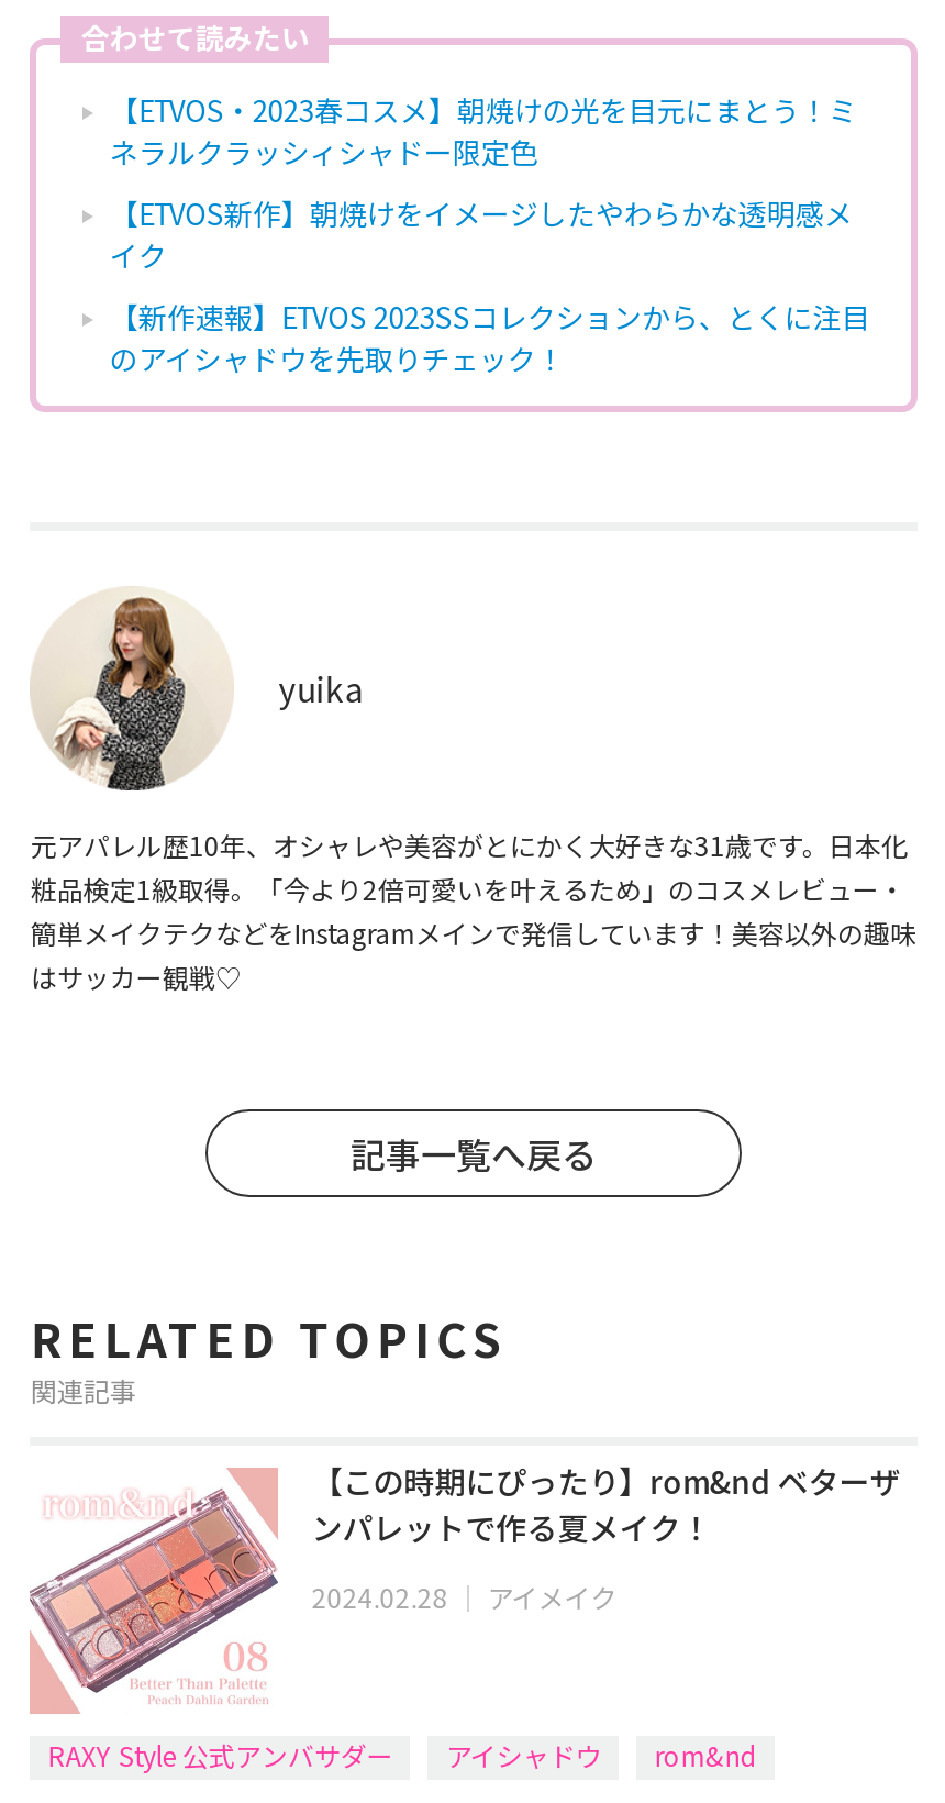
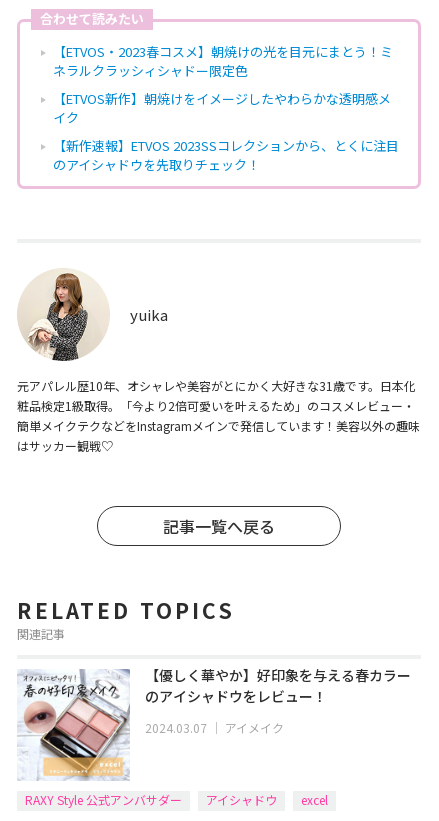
[27,1458,901,1716] [image] | 【この時期にぴったり】rom&nd ベターザ | ンパレットで作る夏メイク！ -> [17,664,411,781] [image] | 【優しく華やか】好印象を与える春カラー | のアイシャドウをレビュー！
[312,1577,617,1614] 2024.02.28｜アイメイク -> [145,718,284,735] 2024.03.07｜アイメイク
[655,1737,758,1774] rom&nd -> [301,791,328,808] excel

